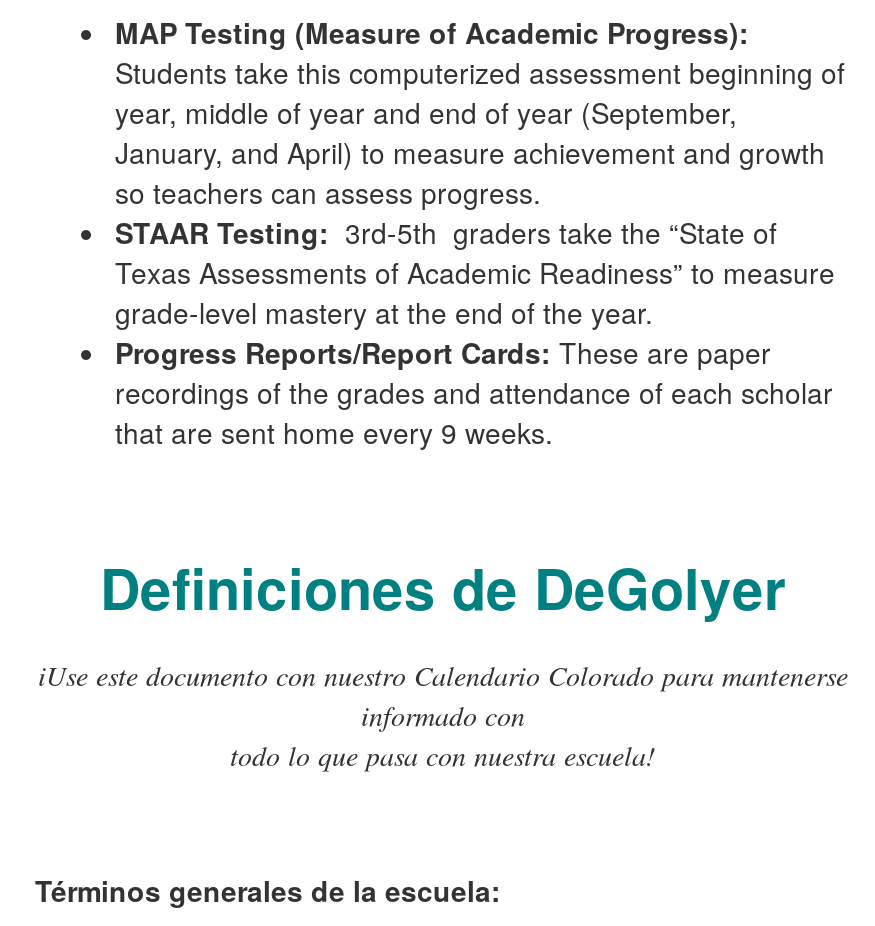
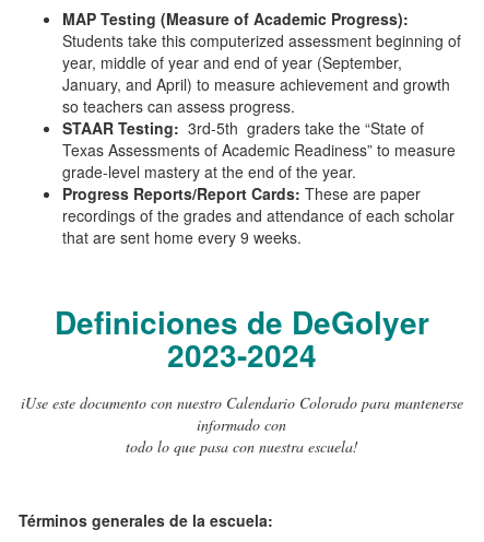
none -> [167,332,316,377] 2023-2024

